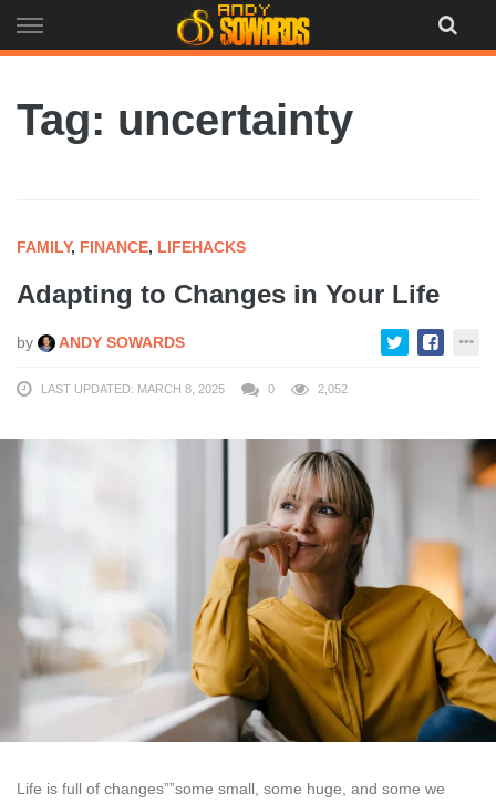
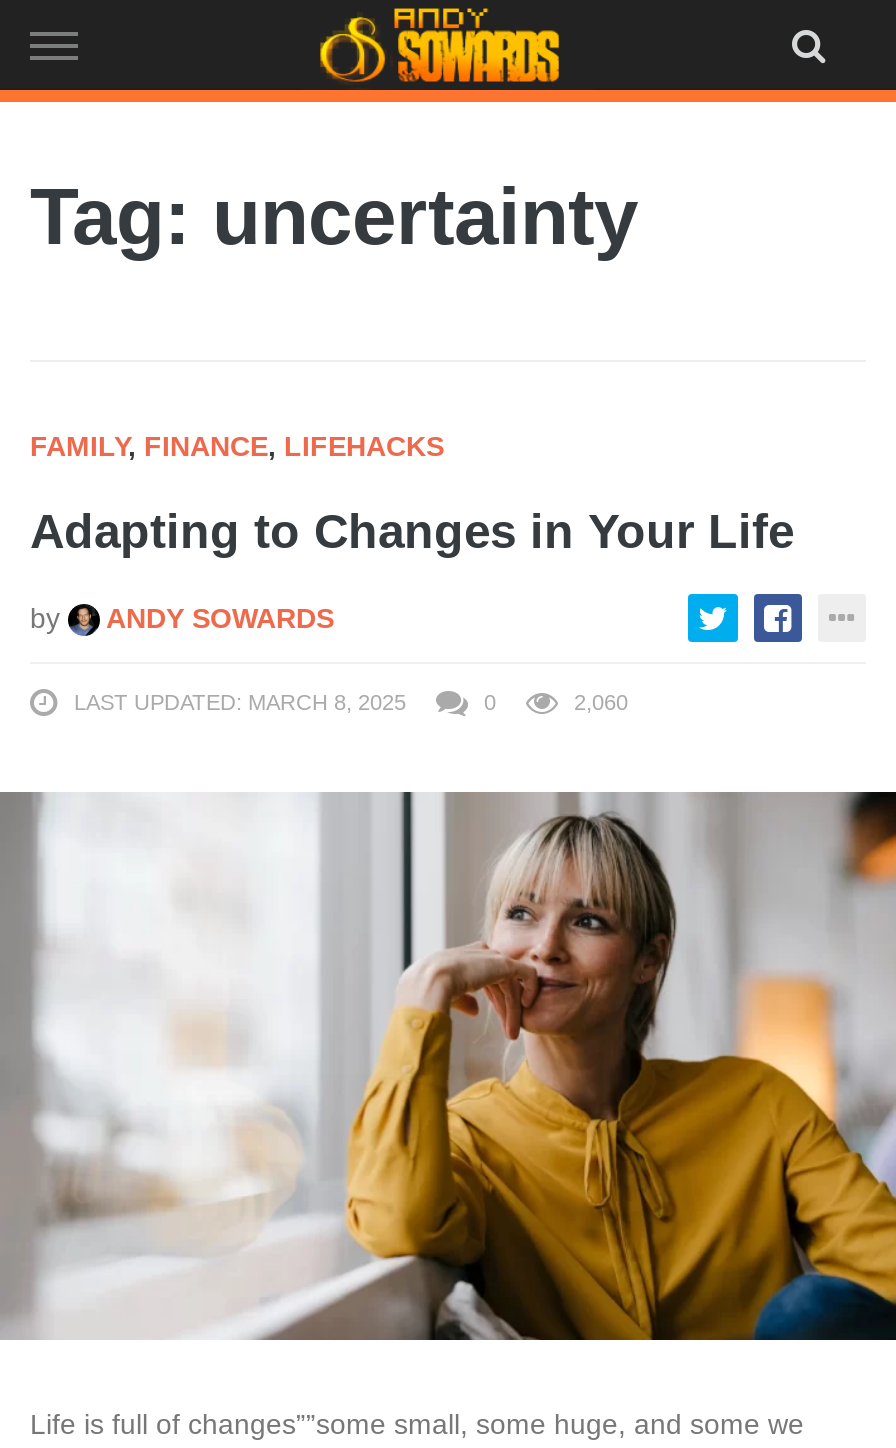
[314,382,348,395] 2,052 -> [568,690,628,714] 2,060

